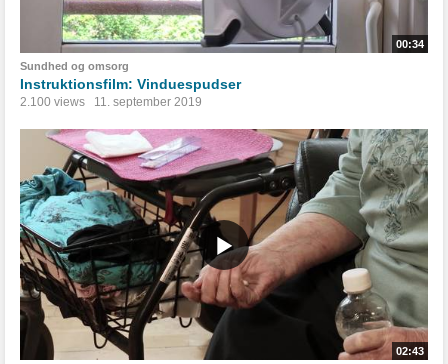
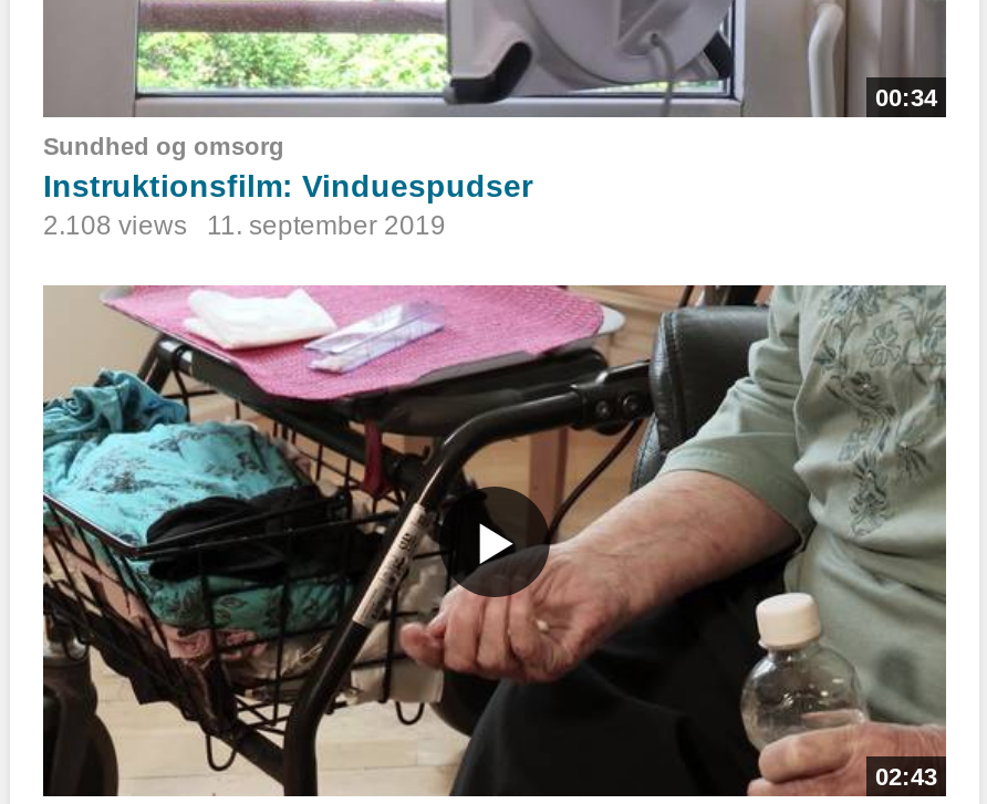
[20,95,202,109] 2.100 views 11. september 2019 -> [43,211,446,242] 2.108 views 11. september 2019

